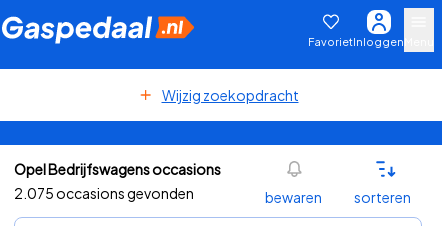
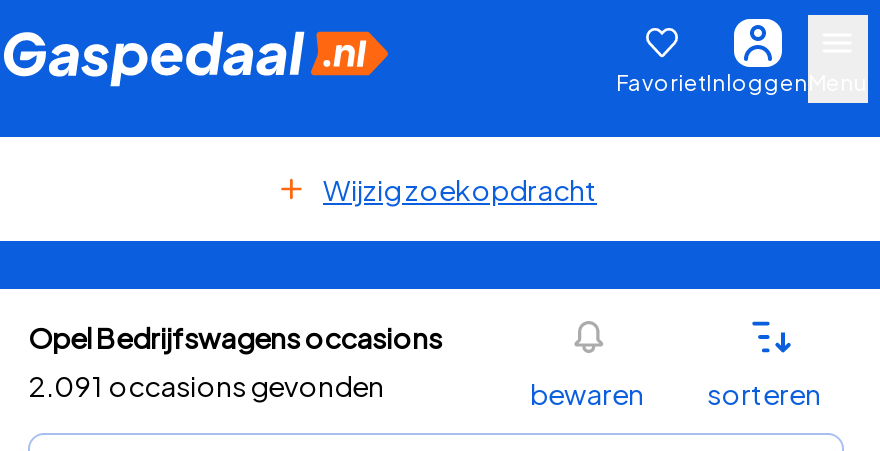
[14,184,194,202] 2.075 occasions gevonden -> [28,367,384,403] 2.091 occasions gevonden

